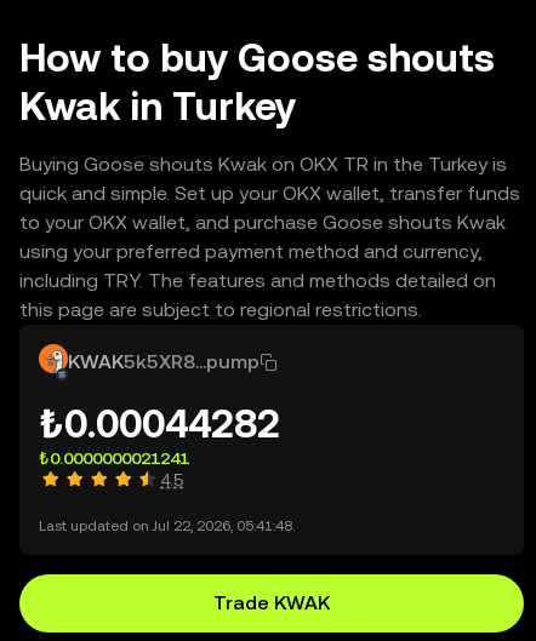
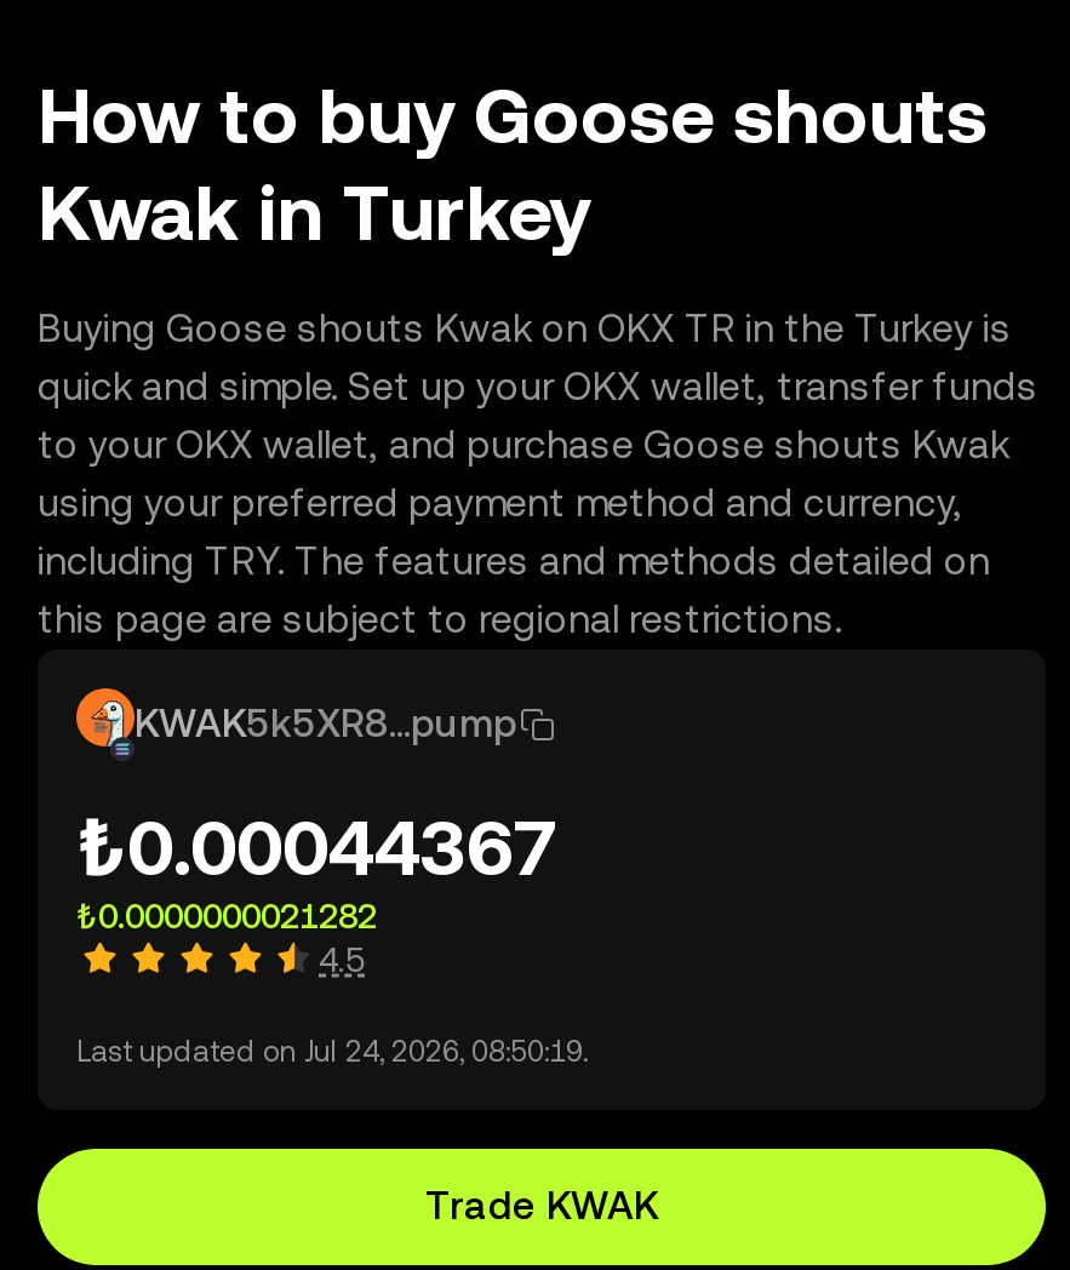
[39,401,280,446] ₺0.00044282 -> [76,802,559,892] ₺0.00044367
[39,448,189,468] ₺0.0000000021241 -> [76,897,377,936] ₺0.0000000021282
[39,517,295,534] Last updated on Jul 22, 2026, 05:41:48. -> [76,1035,588,1069] Last updated on Jul 24, 2026, 08:50:19.

